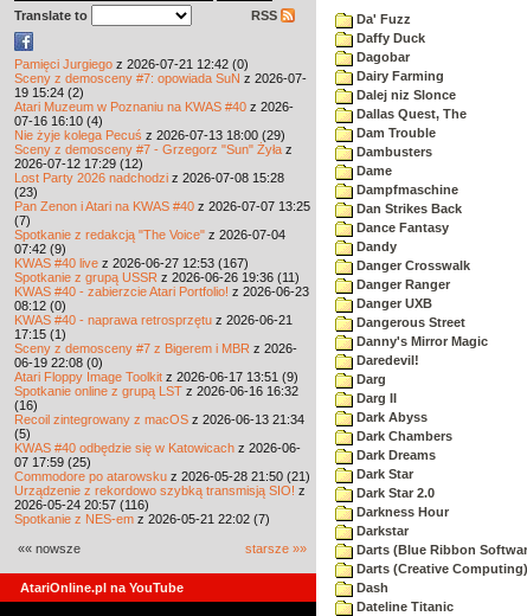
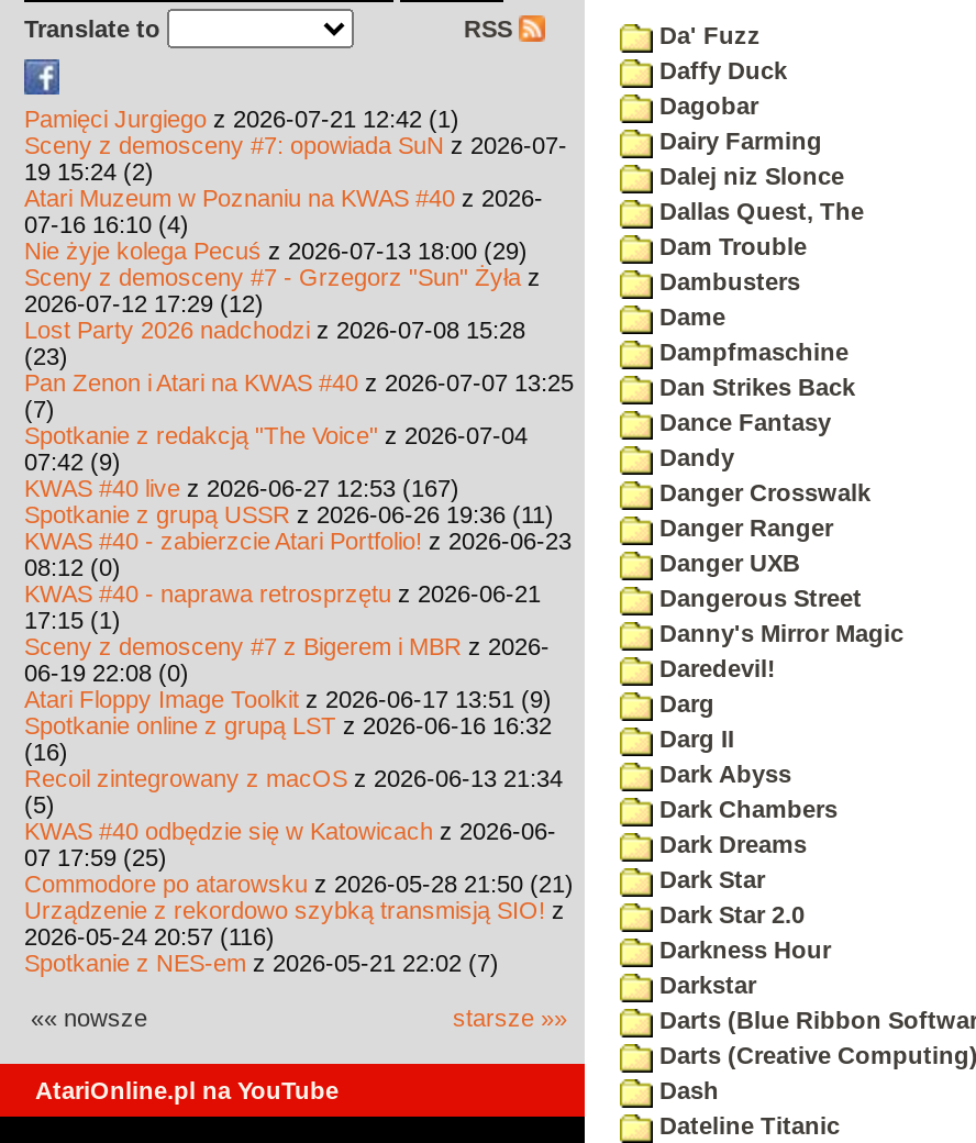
[14,57,249,71] Pamięci Jurgiego z 2026-07-21 12:42 (0) -> [24,106,459,132] Pamięci Jurgiego z 2026-07-21 12:42 (1)

